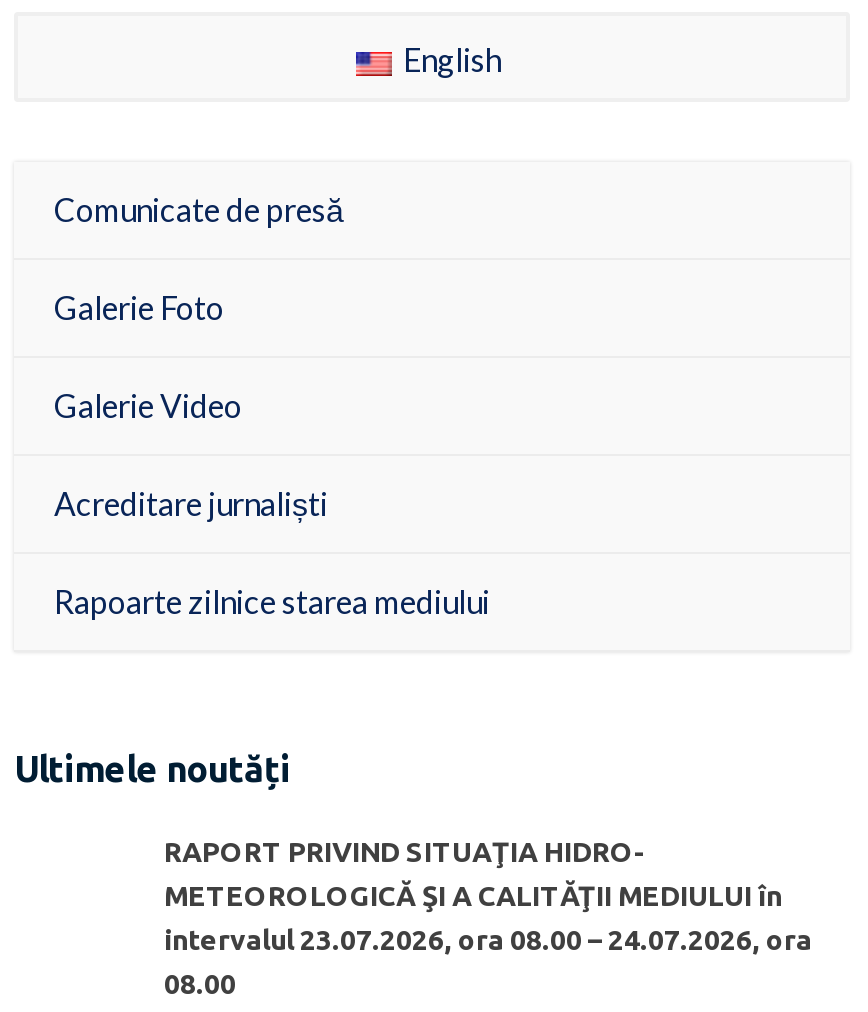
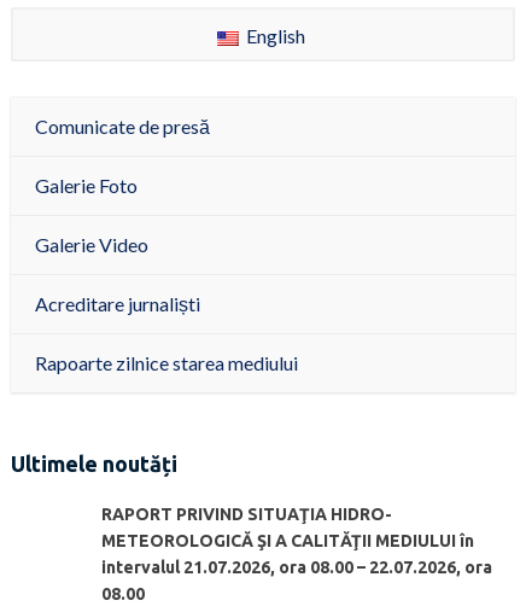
[164,924,812,956] intervalul 23.07.2026, ora 08.00 – 24.07.2026, ora -> [101,558,492,577] intervalul 21.07.2026, ora 08.00 – 22.07.2026, ora

